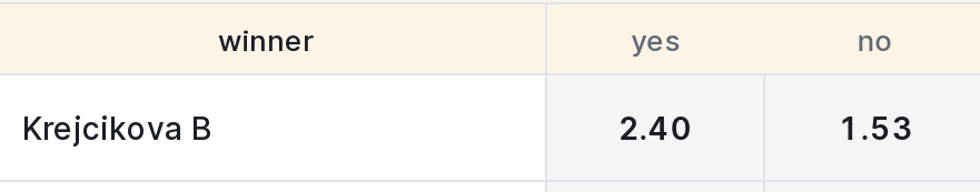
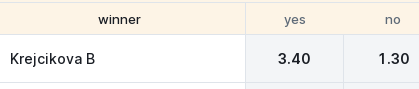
[619,108,692,145] 2.40 -> [278,49,311,66] 3.40
[838,108,911,145] 1.53 -> [377,49,410,66] 1.30

